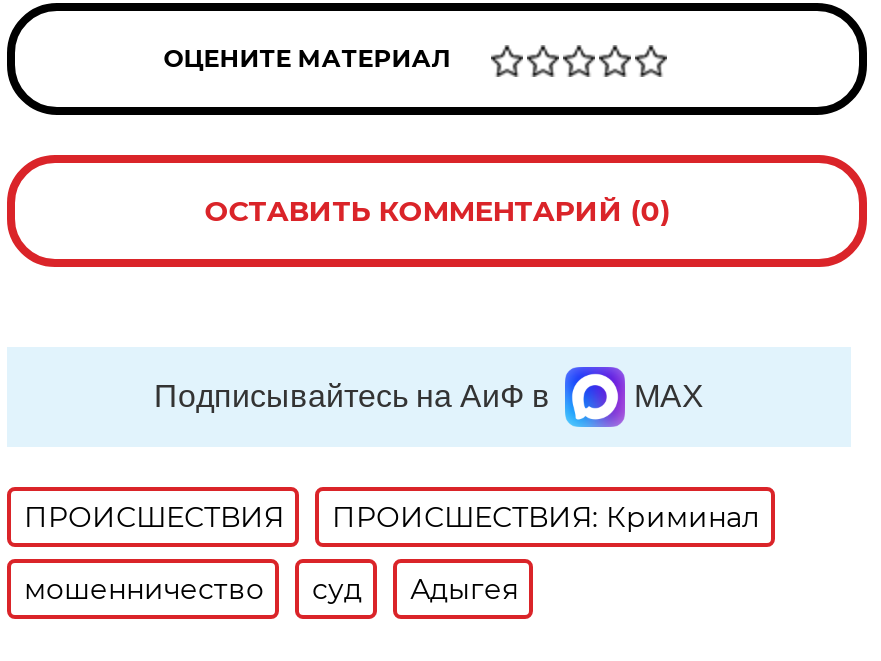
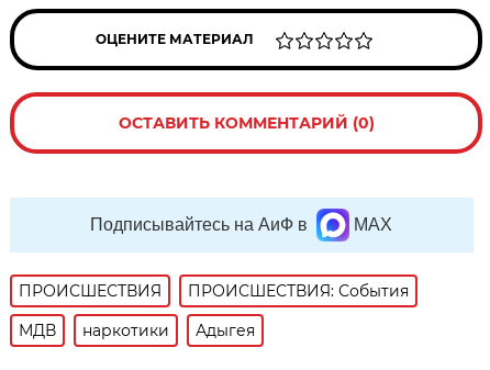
[332,499,760,535] ПРОИСШЕСТВИЯ: Криминал -> [188,281,409,301] ПРОИСШЕСТВИЯ: События
[24,571,362,607] мошенничество | суд -> [19,320,170,340] МДВ | наркотики

